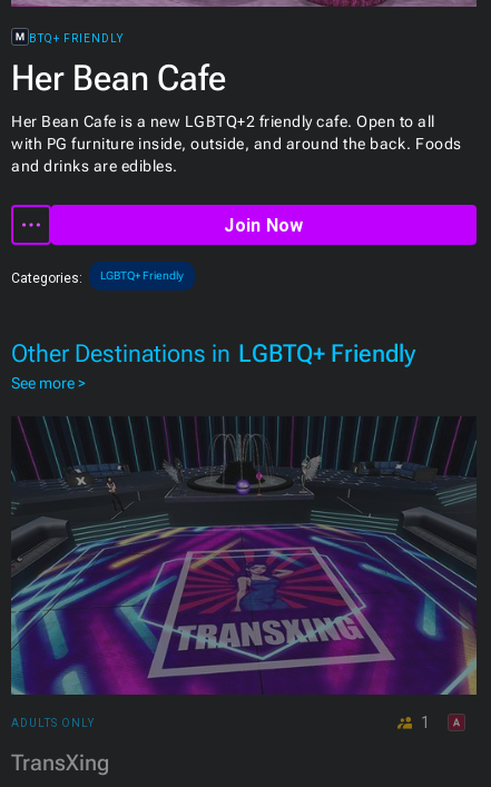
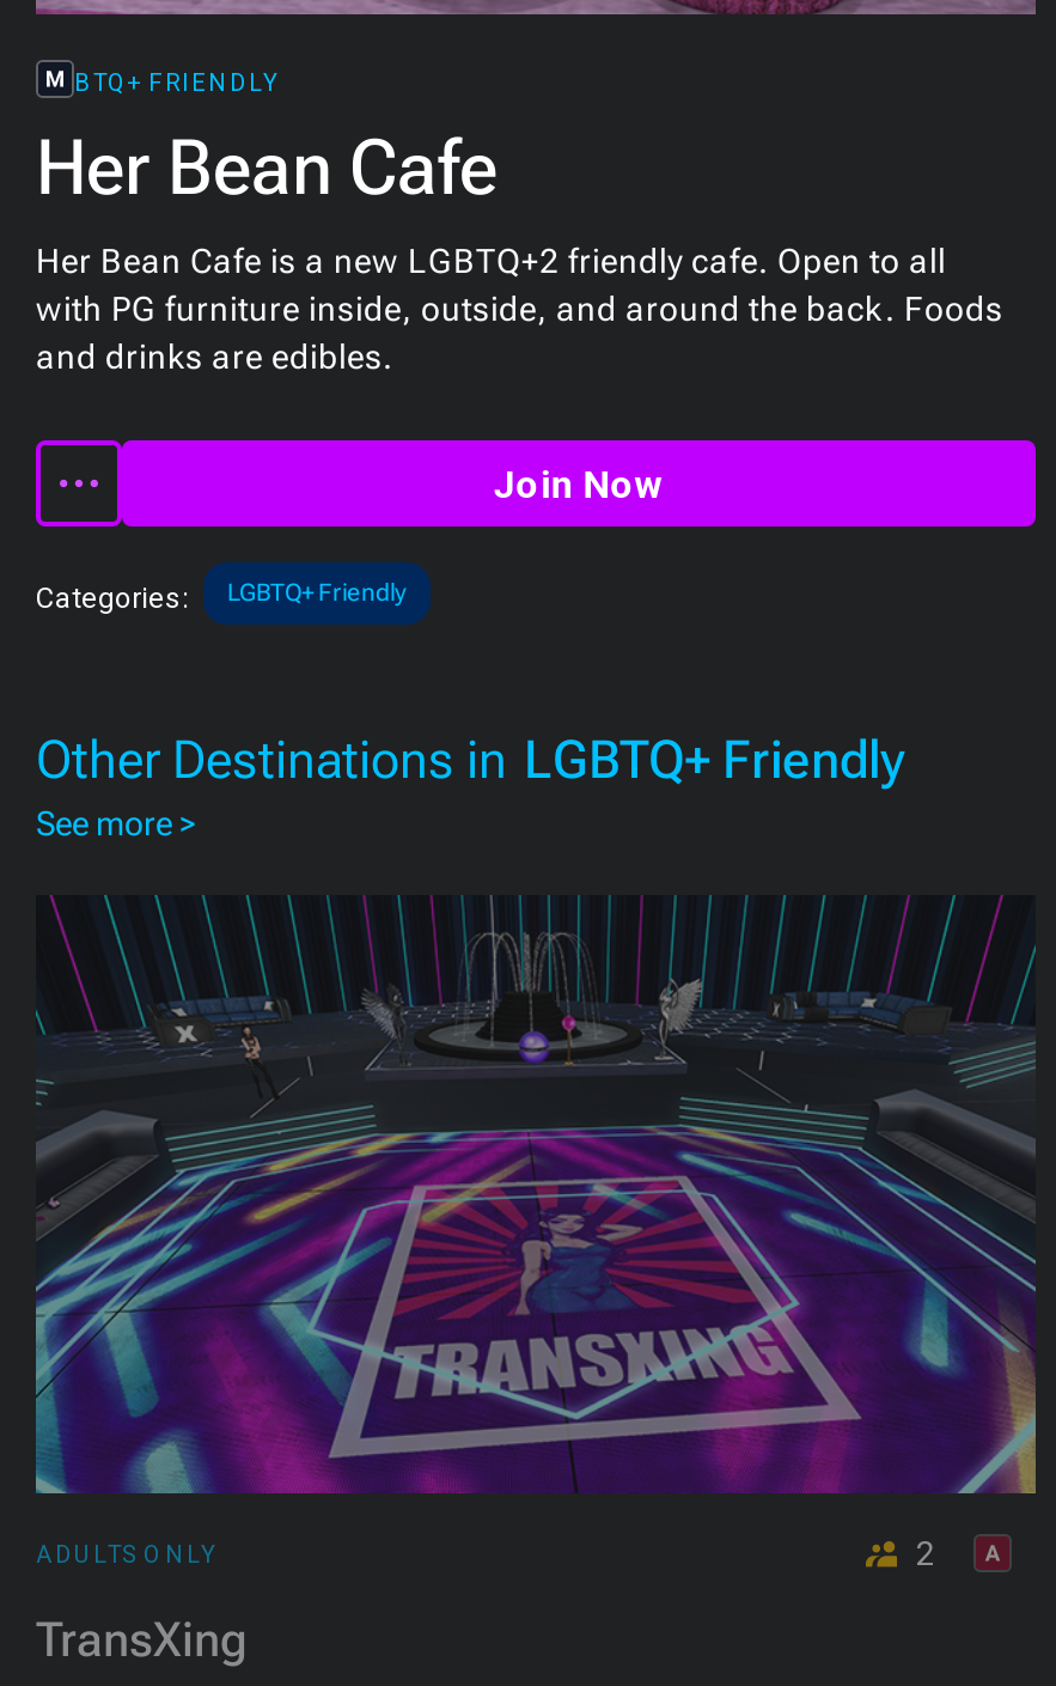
[421,714,430,732] 1 -> [916,1535,935,1573] 2

